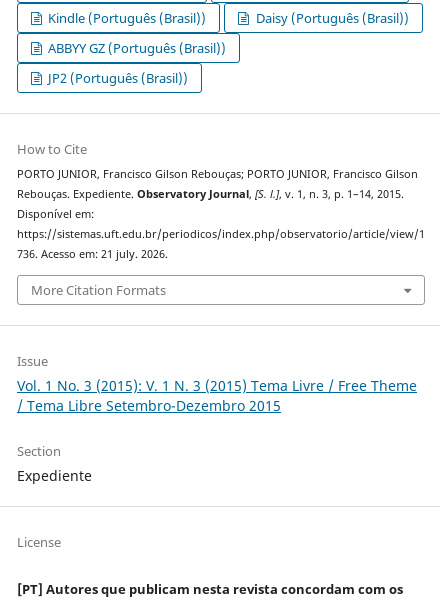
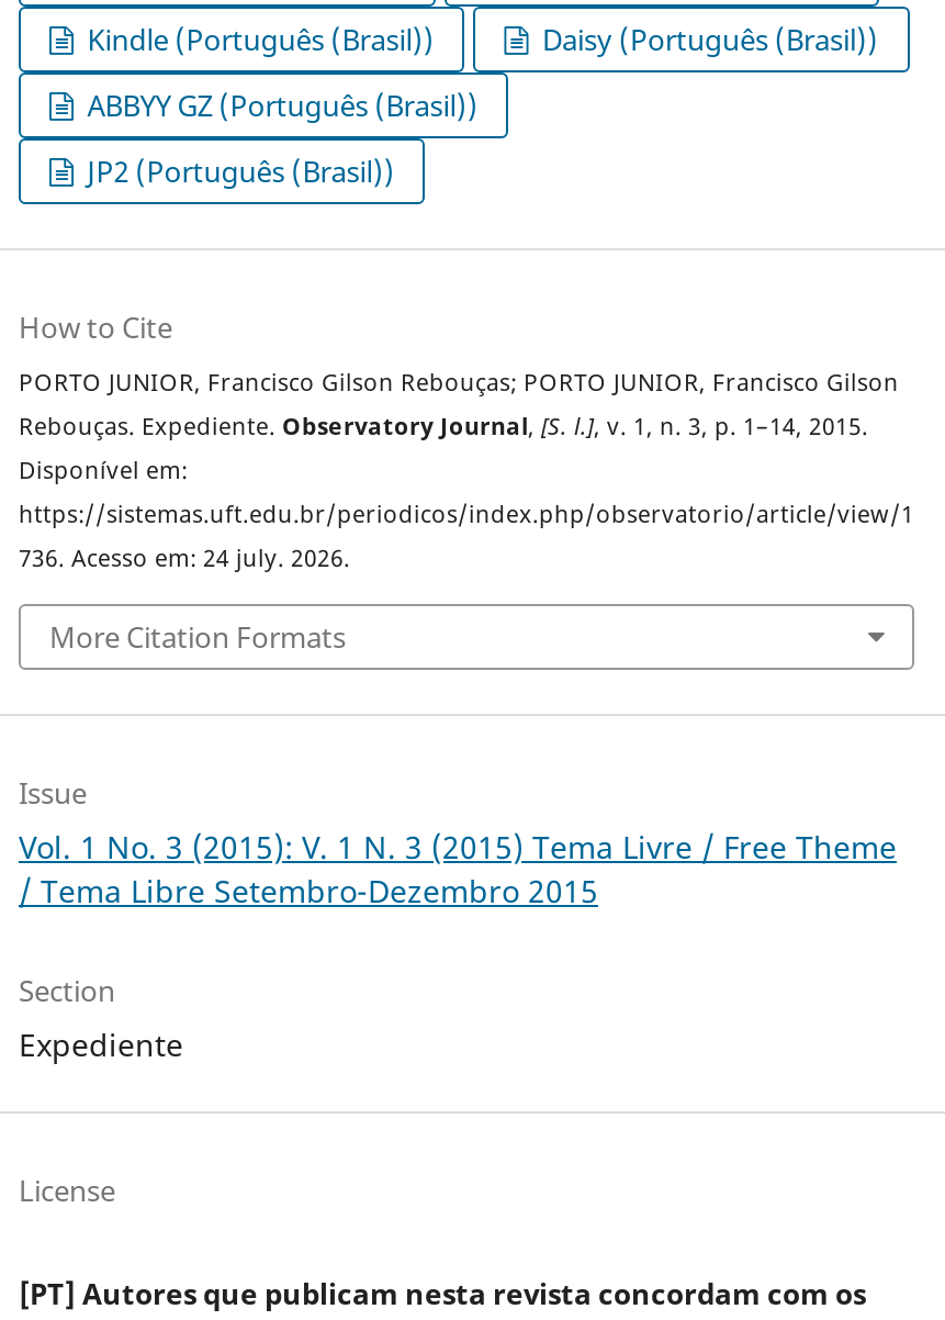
[17,247,168,261] 736. Acesso em: 21 july. 2026. -> [19,543,350,574] 736. Acesso em: 24 july. 2026.

